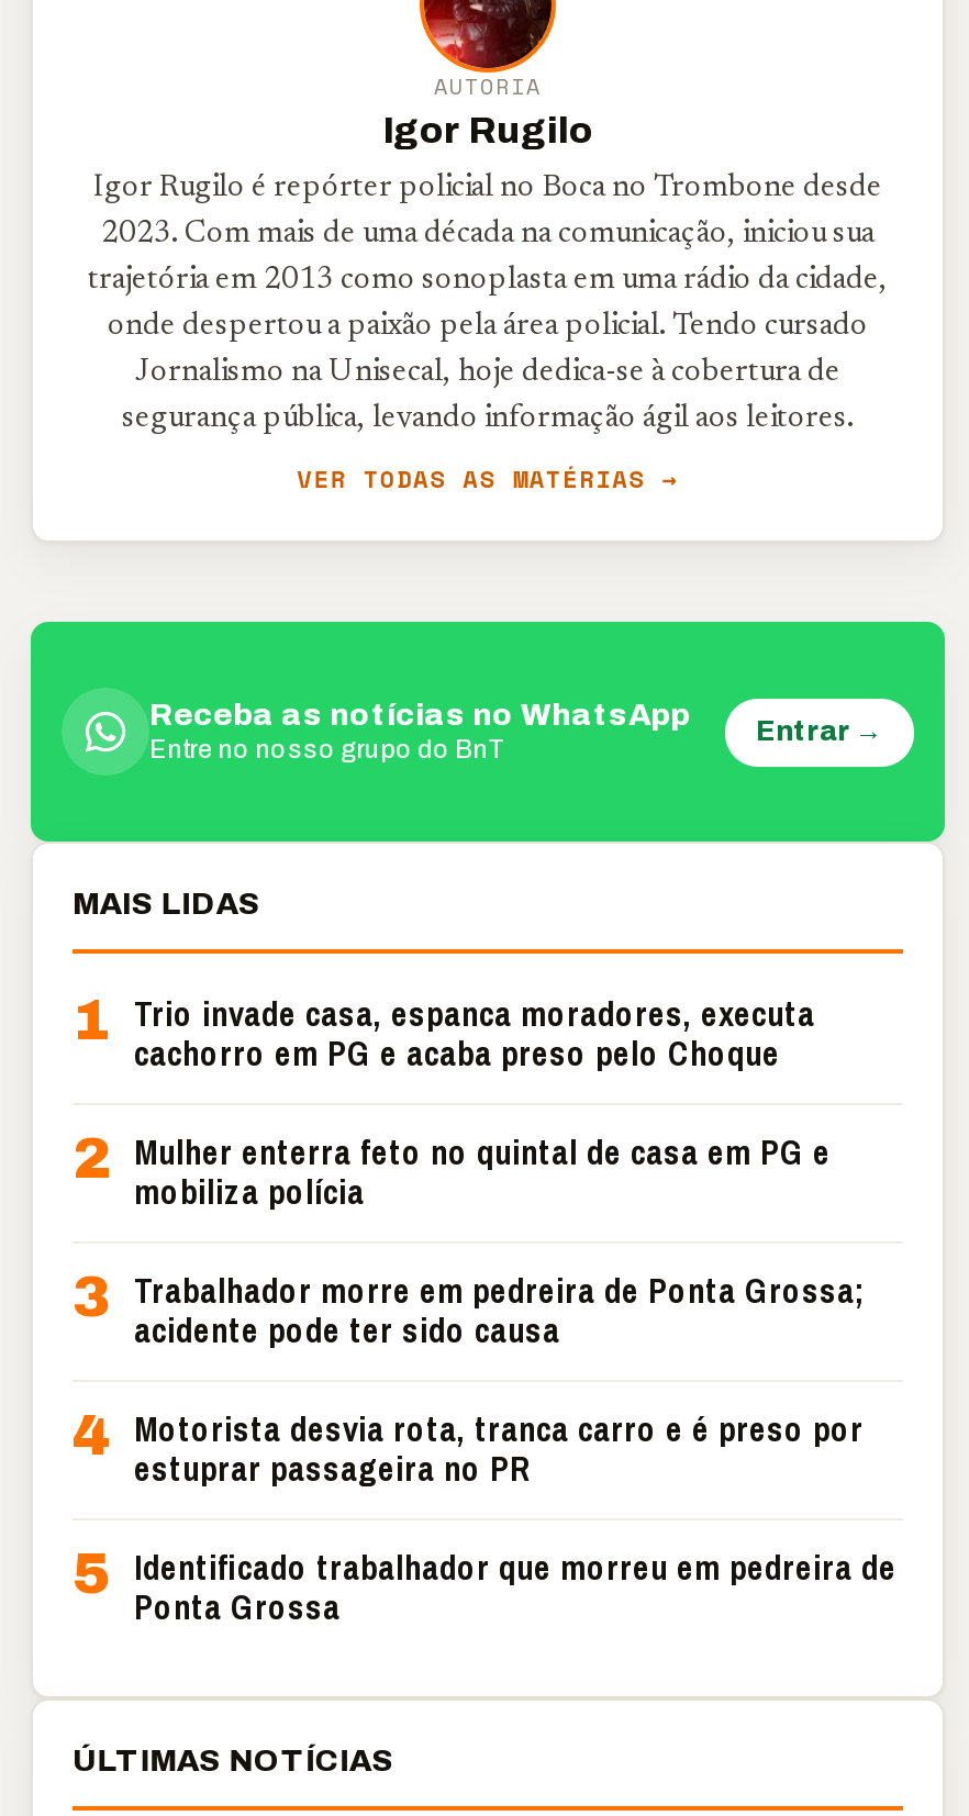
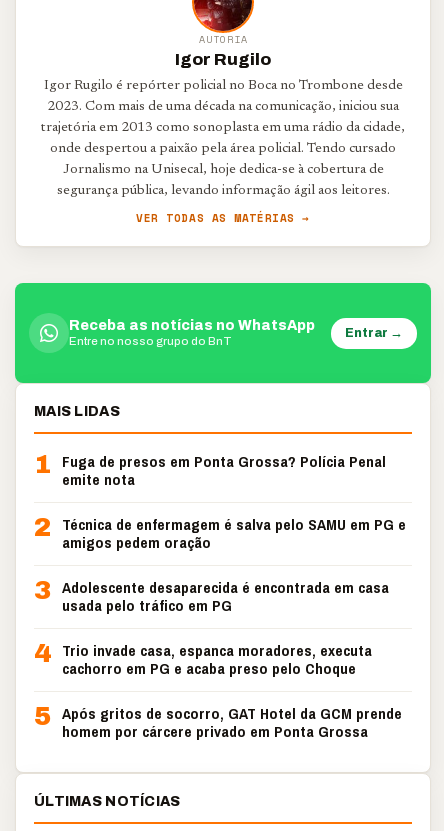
[73,989,815,1050] 1 Trio invade casa, espanca moradores, executa -> [34,450,406,667] 1 Fuga de presos em Ponta Grossa? Polícia Penal | emite nota | 2 Técnica de enfermagem é salva pelo SAMU em PG e | amigos pedem oração | 3 Adolescente desaparecida é encontrada em casa | usada pelo tráfico em PG | 4 Trio invade casa, espanca moradores, executa
moved [134,1030,780,1077] -> [62,658,356,679]: cachorro em PG e acaba preso pelo Choque
[73,1127,896,1630] 2 Mulher enterra feto no quintal de casa em PG e | mobiliza polícia | 3 Trabalhador morre em pedreira de Ponta Grossa; | acidente pode ter sido causa | 4 Motorista desvia rota, tranca carro e é preso por | estuprar passageira no PR | 5 Identificado trabalhador que morreu em pedreira de | Ponta Grossa -> [34,702,402,742] 5 Após gritos de socorro, GAT Hotel da GCM prende | homem por cárcere privado em Ponta Grossa

